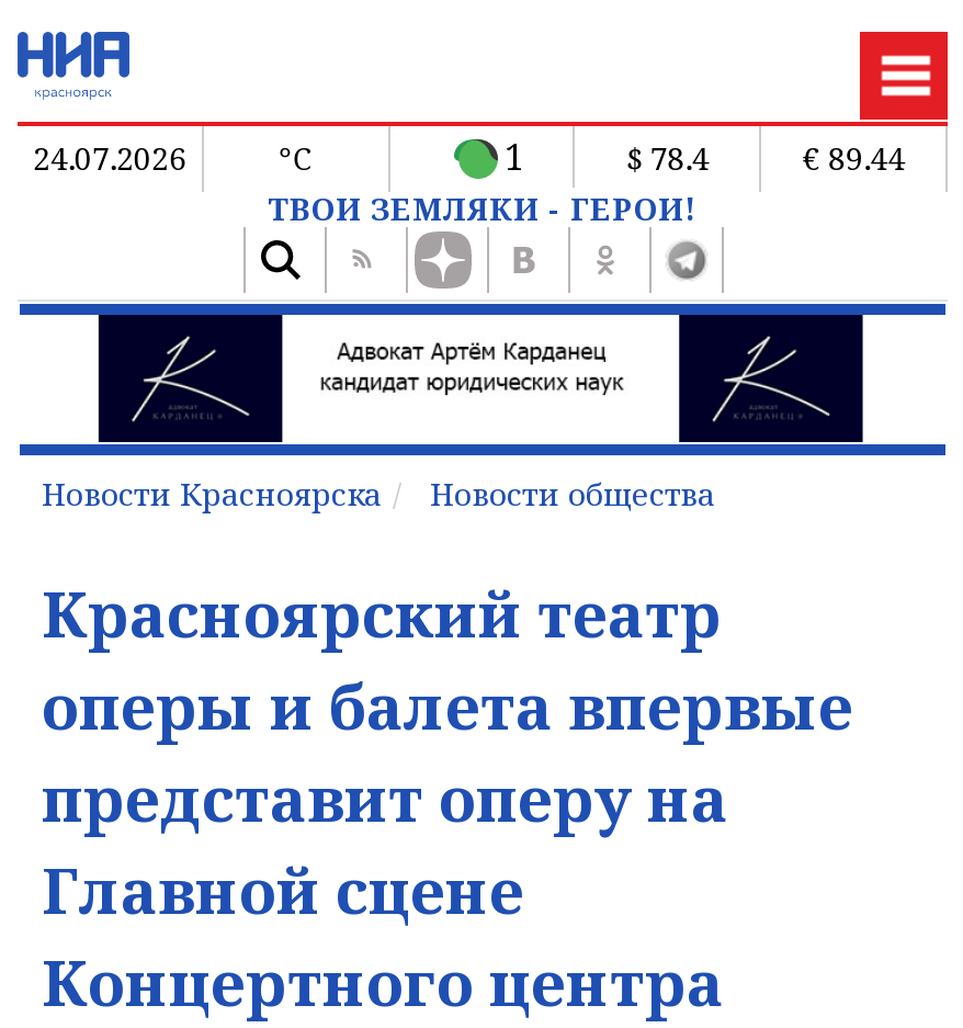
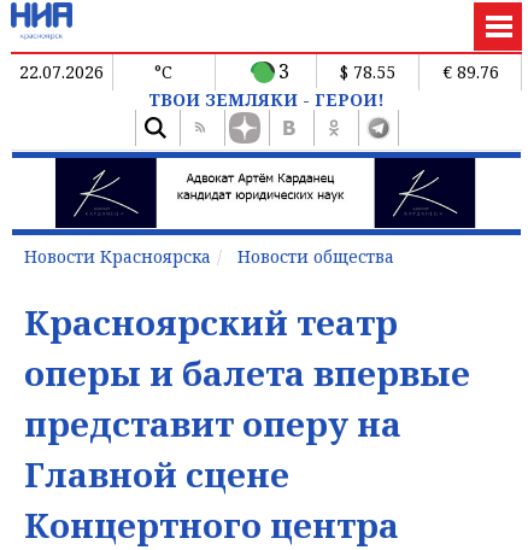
[33,136,186,178] 24.07.2026 -> [19,60,104,83] 22.07.2026
[505,132,524,180] 1 -> [278,57,289,84] 3
[626,136,709,178] $ 78.4 -> [340,60,396,83] $ 78.55
[802,136,905,178] € 89.44 -> [442,60,499,83] € 89.76

